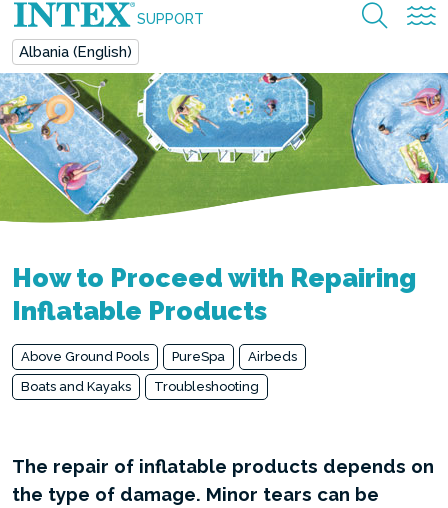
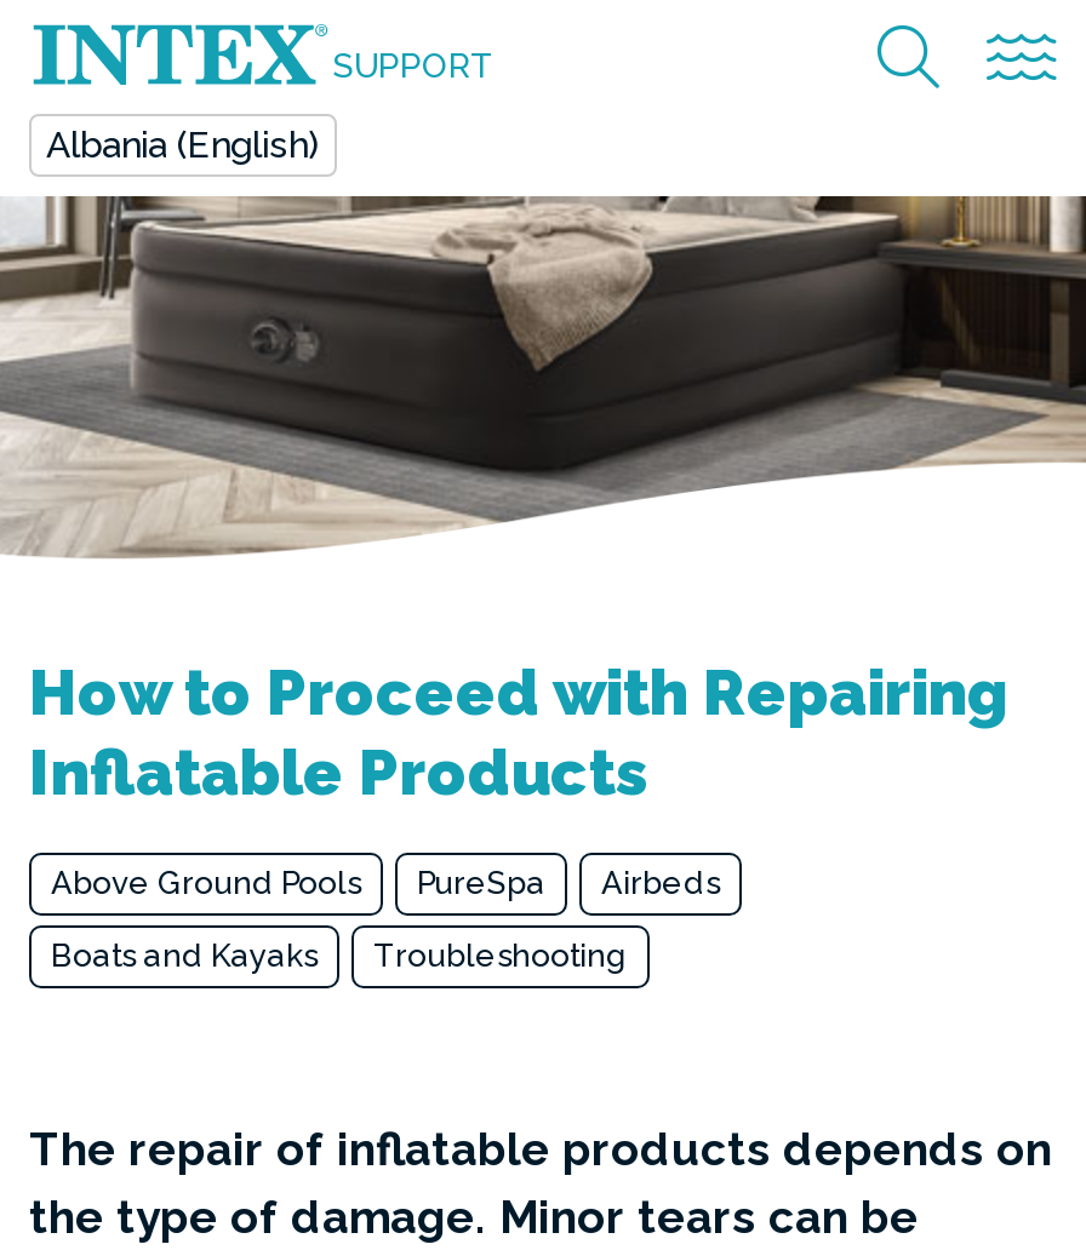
[3,72,445,223] [image] -> [7,194,1079,560] [image]

